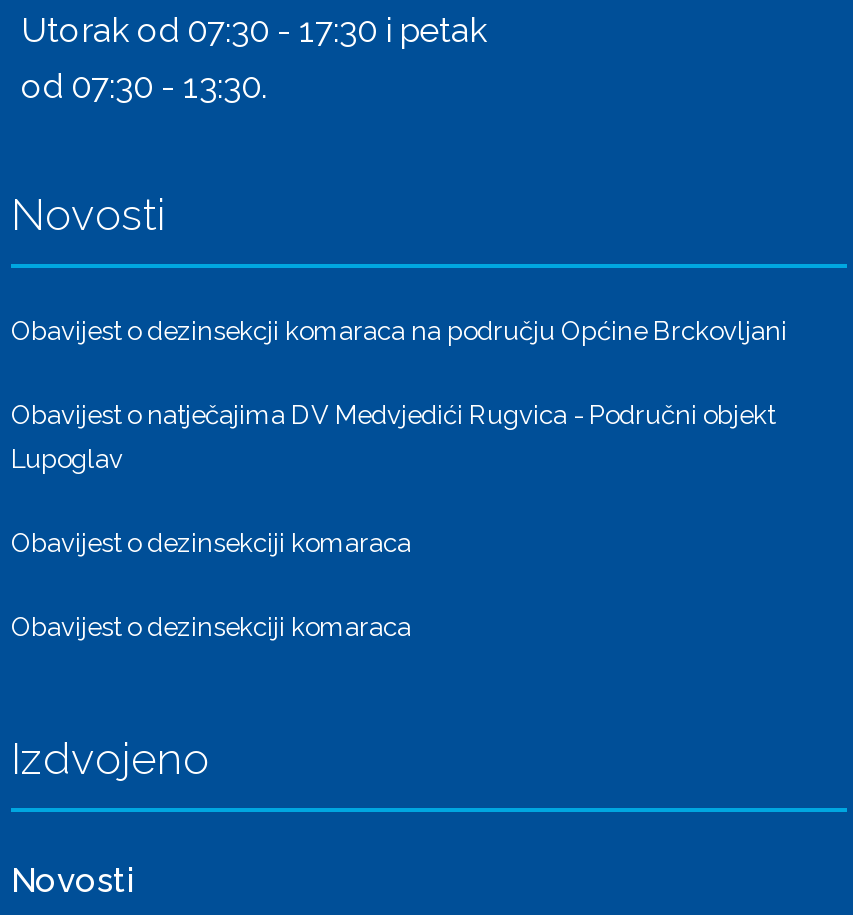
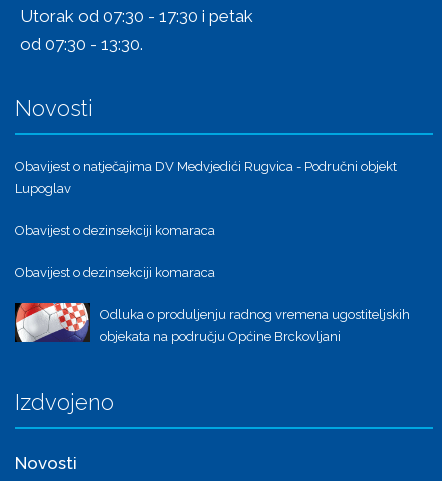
[11,315,787,345] Obavijest o dezinsekcji komaraca na području Općine Brckovljani -> none
moved [11,399,775,641] -> [15,159,397,280]: Obavijest o natječajima DV Medvjedići Rugvica - Područni objekt | Lupoglav | Obavijest o dezinsekciji komaraca | Obavijest o dezinsekciji komaraca
none -> [14,302,410,344] [image] | Odluka o produljenju radnog vremena ugostiteljskih | objekata na području Općine Brckovljani

